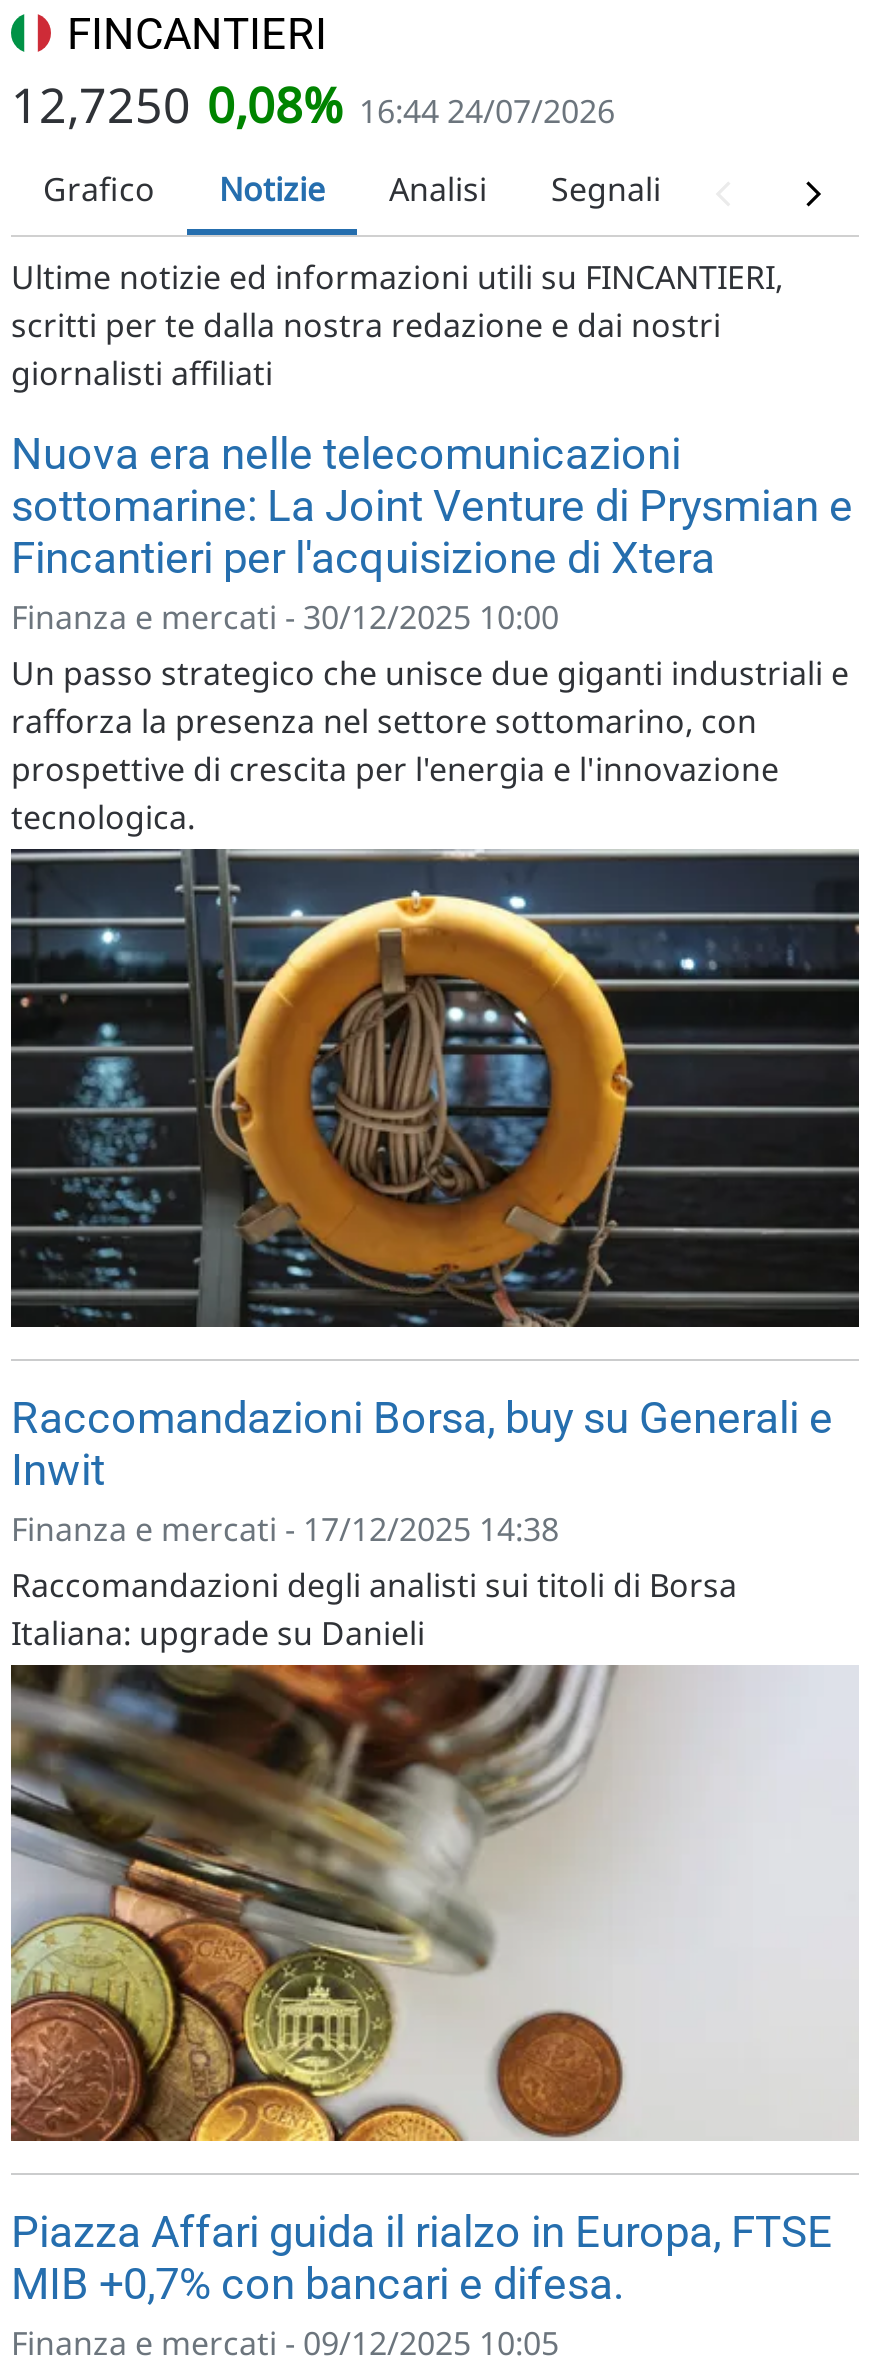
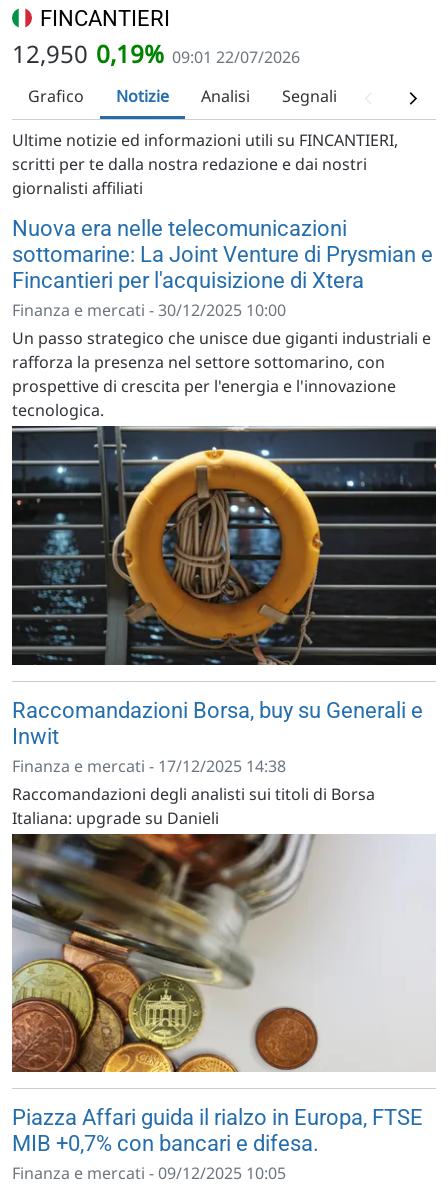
[11,71,615,137] 12,7250 0,08% 16:44 24/07/2026 -> [12,37,300,70] 12,950 0,19% 09:01 22/07/2026

